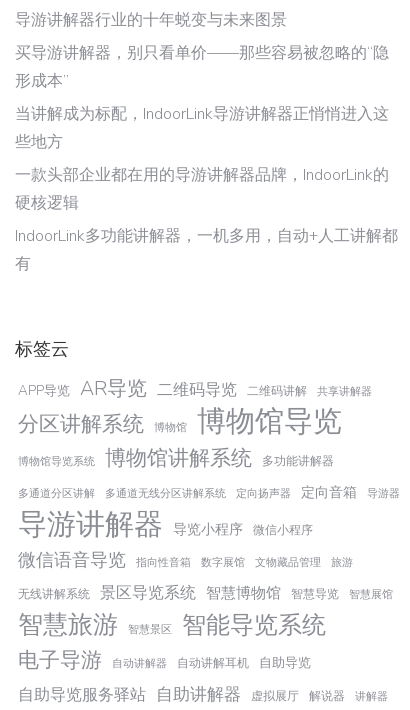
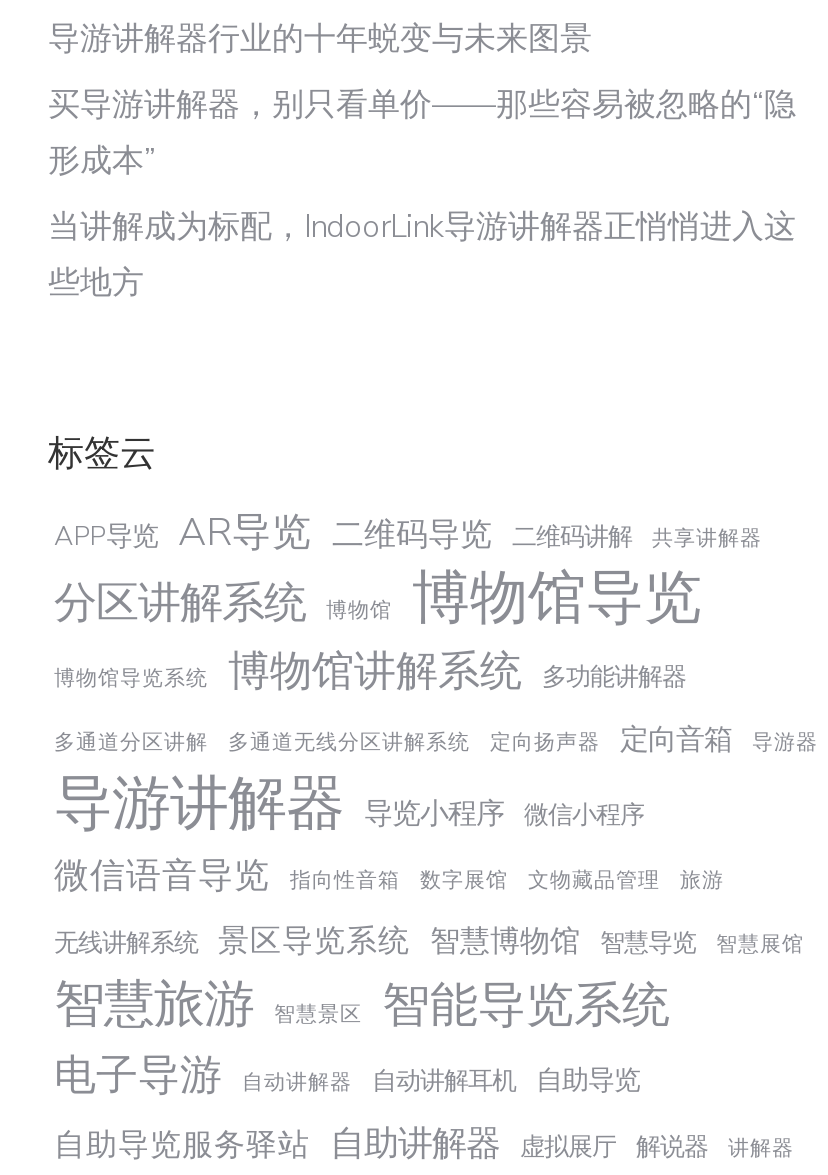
[15,164,398,275] 一款头部企业都在用的导游讲解器品牌，IndoorLink的 | 硬核逻辑 | IndoorLink多功能讲解器，一机多用，自动+人工讲解都 | 有 -> none

